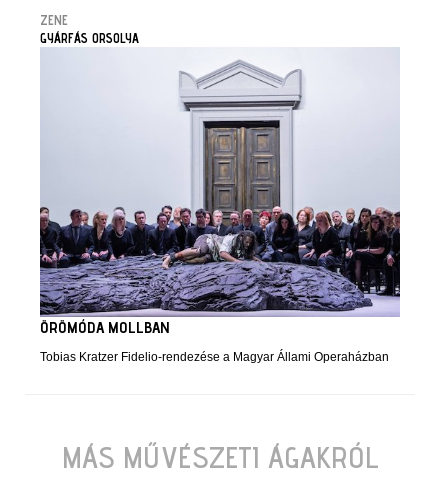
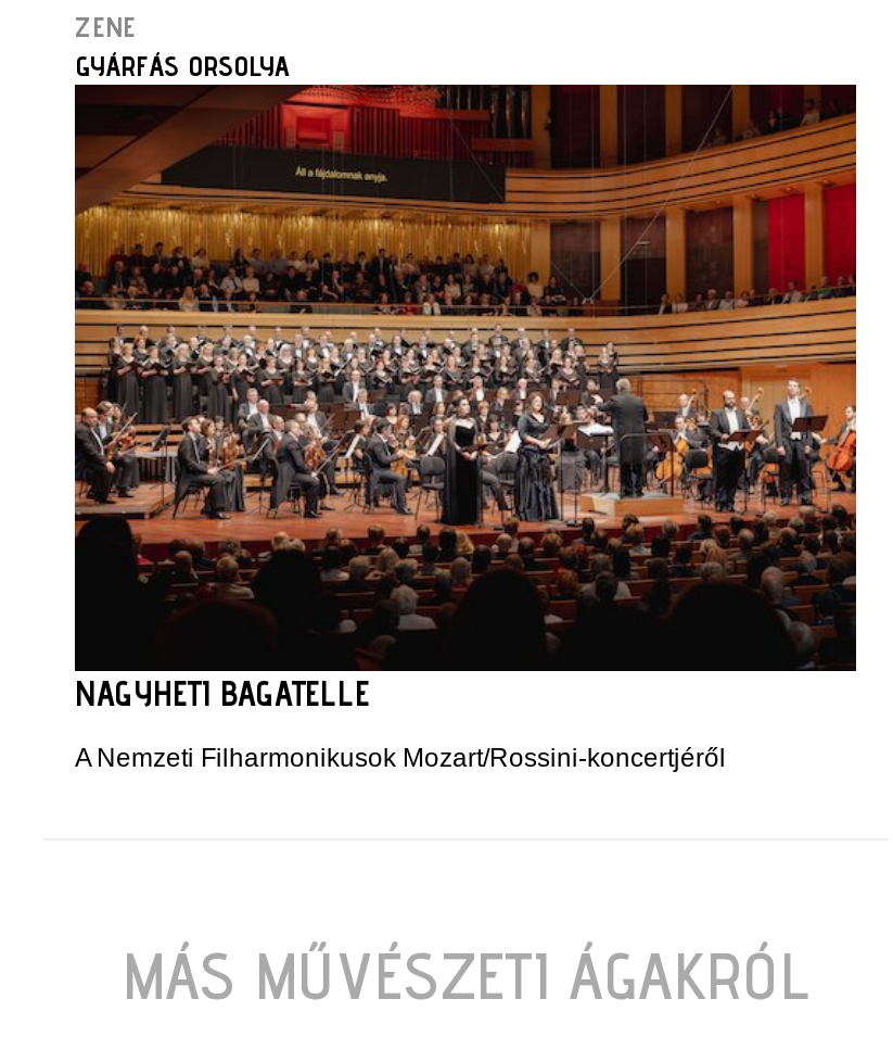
[39,47,401,337] [image] | ÖRÖMÓDA MOLLBAN -> [73,83,858,716] [image] | NAGYHETI BAGATELLE
[40,350,389,364] Tobias Kratzer Fidelio-rendezése a Magyar Állami Operaházban -> [75,744,726,774] A Nemzeti Filharmonikusok Mozart/Rossini-koncertjéről

